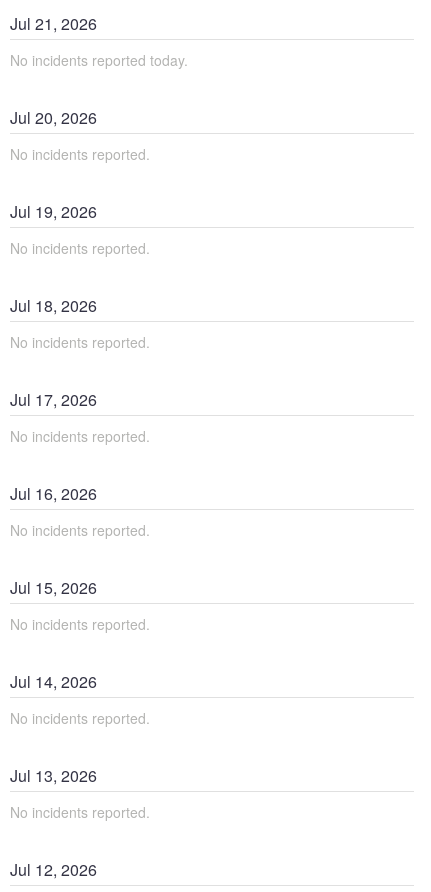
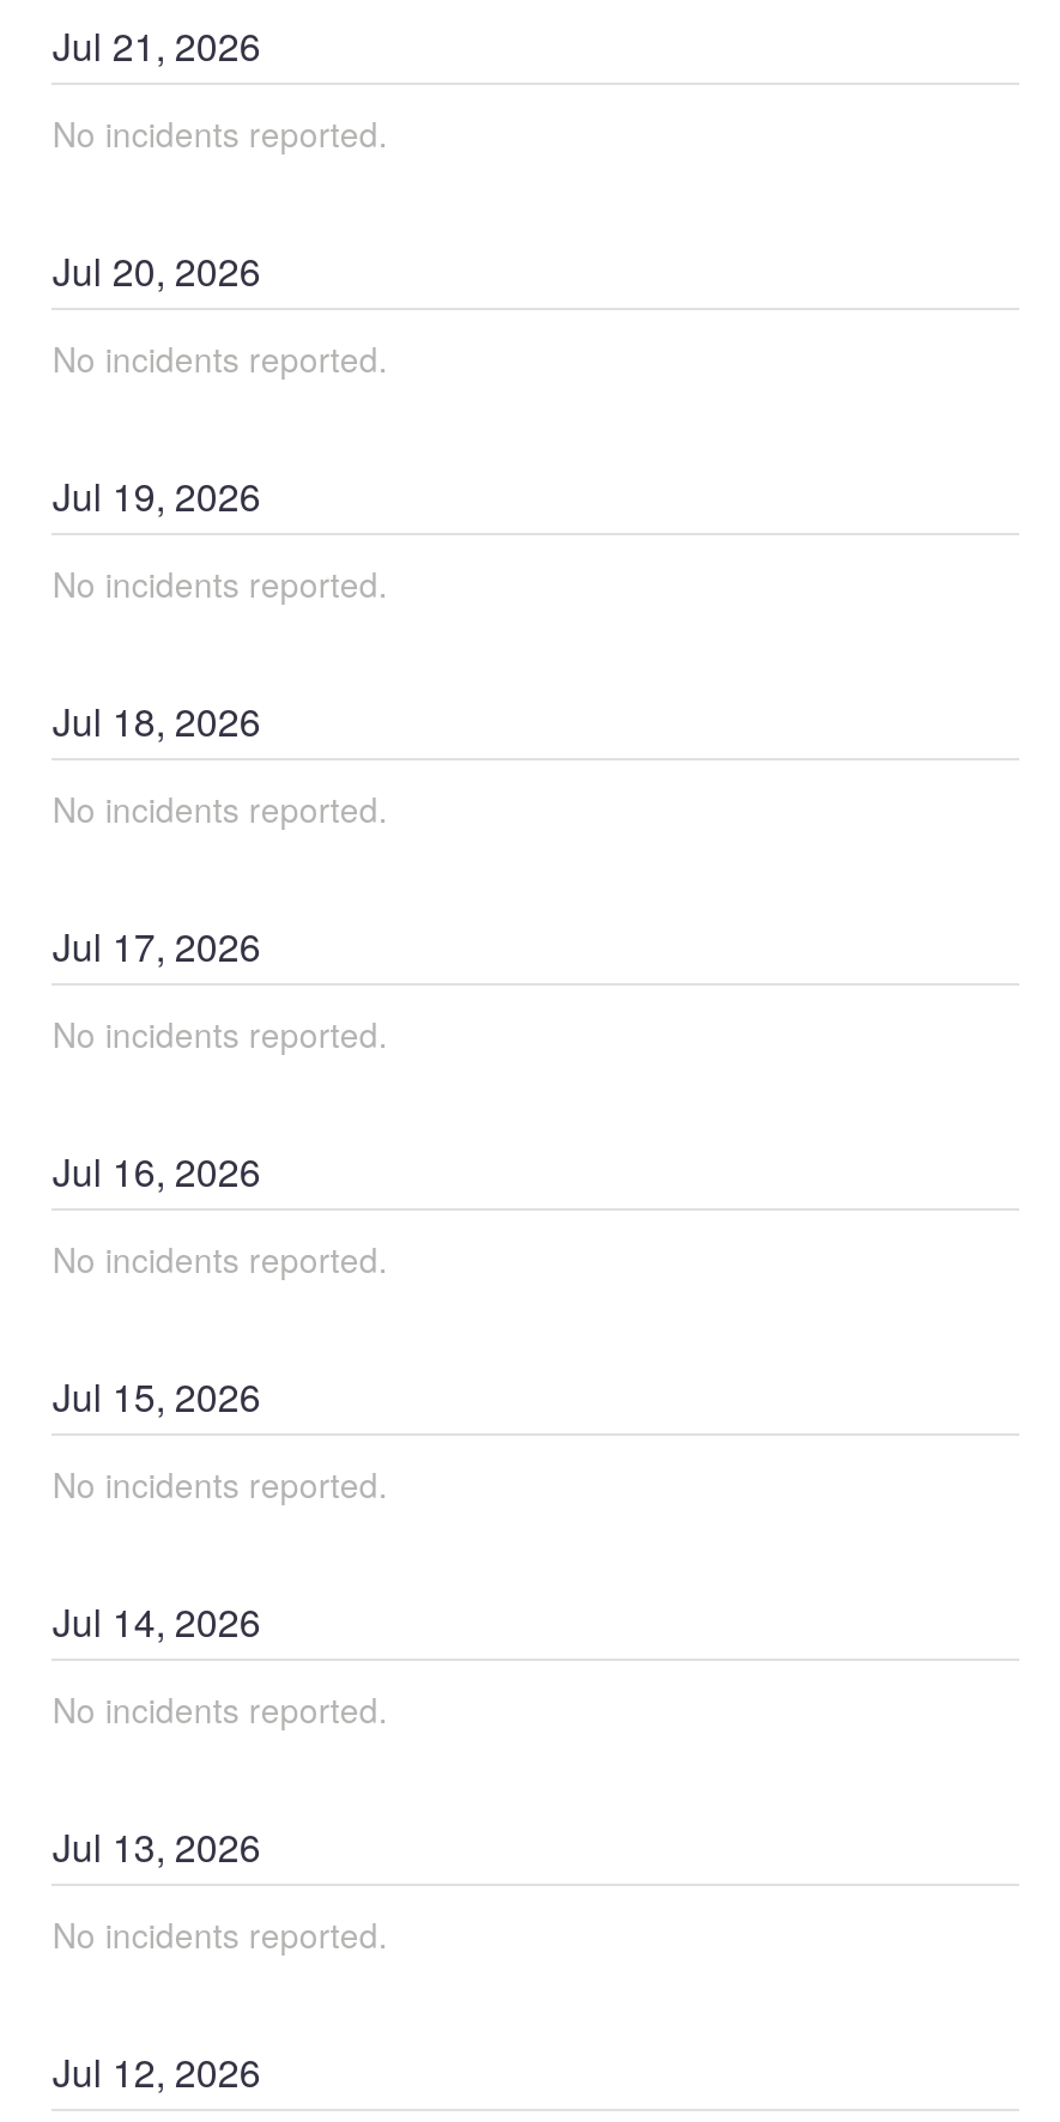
[10,50,188,70] No incidents reported today. -> [52,109,388,157] No incidents reported.

